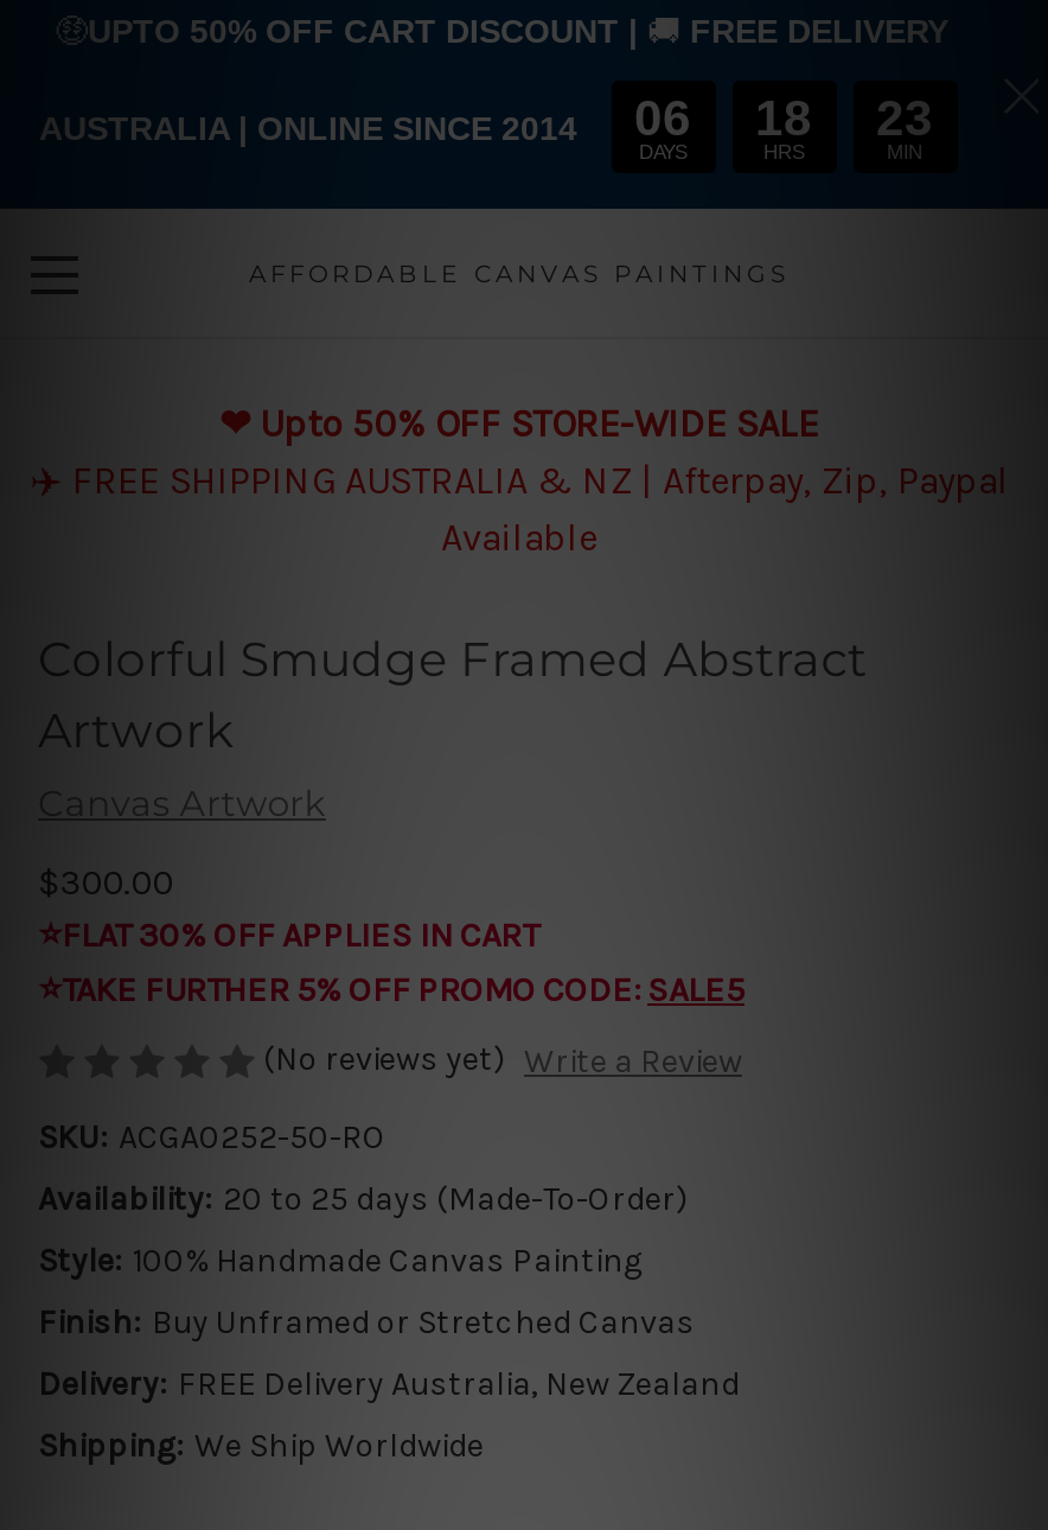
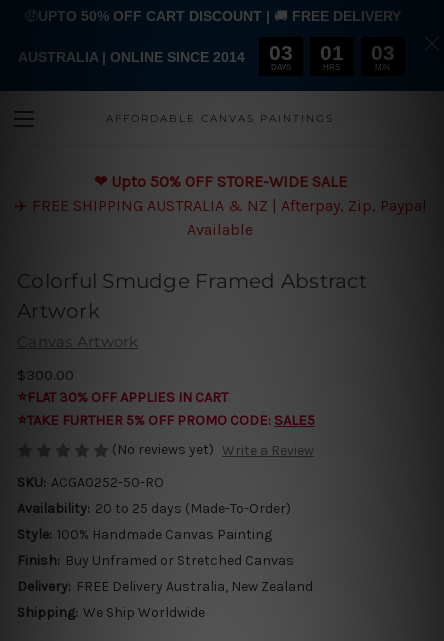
[634,91,691,145] 06 -> [268,41,292,64] 03
[755,91,812,145] 18 -> [319,41,343,64] 01
[876,91,933,145] 23 -> [370,41,394,64] 03

